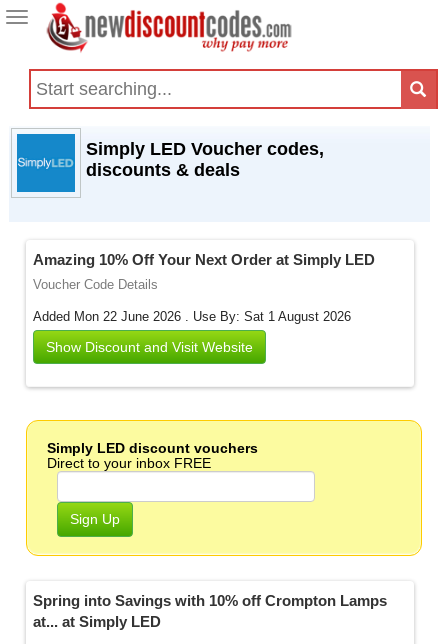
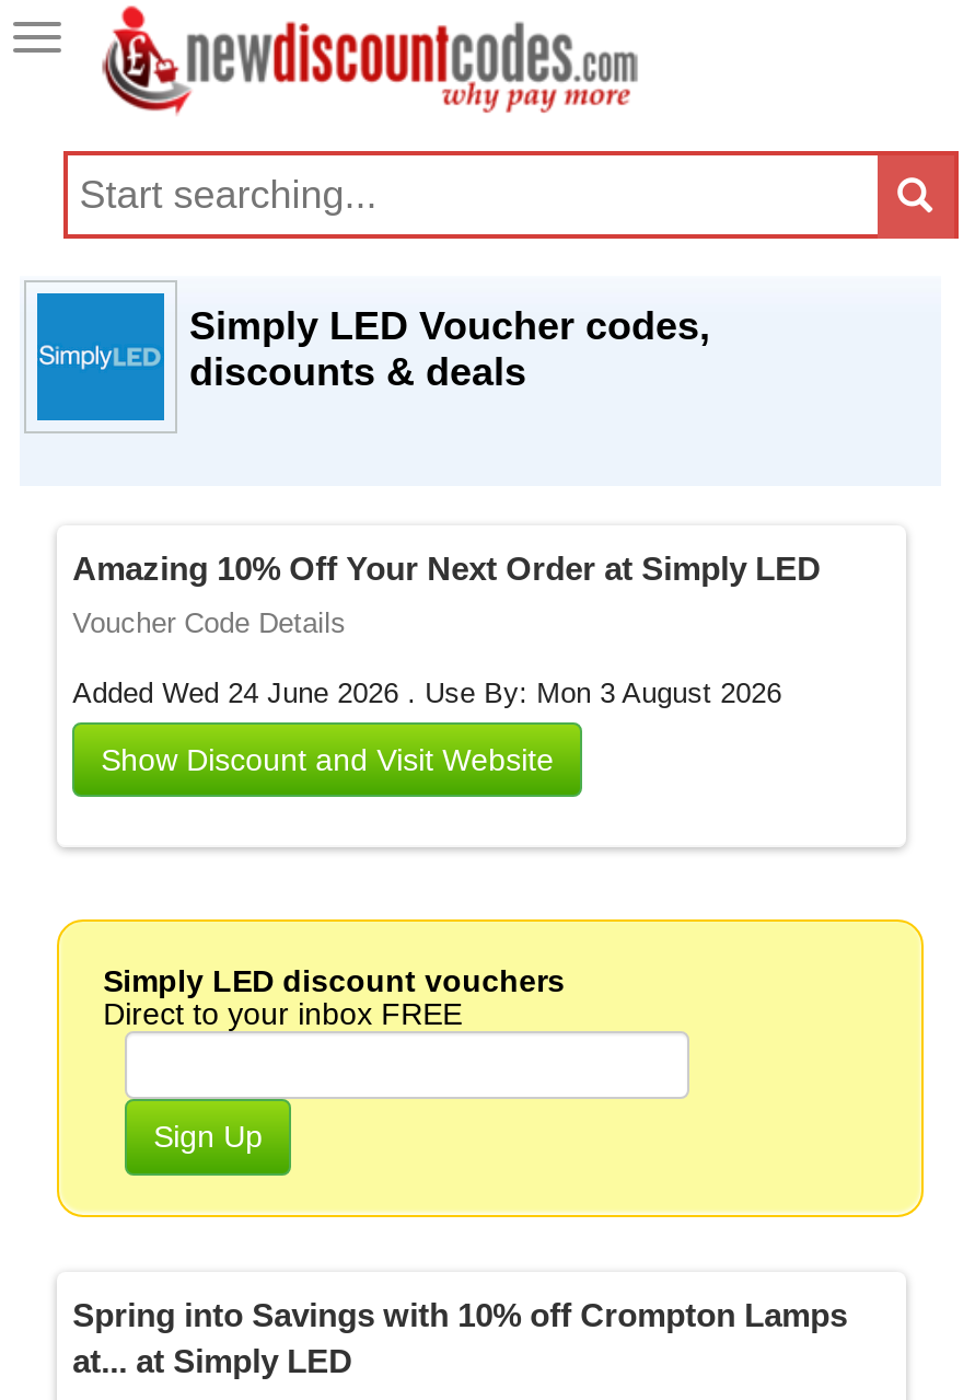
[33,309,351,324] Added Mon 22 June 2026 . Use By: Sat 1 August 2026 -> [72,676,782,709] Added Wed 24 June 2026 . Use By: Mon 3 August 2026

